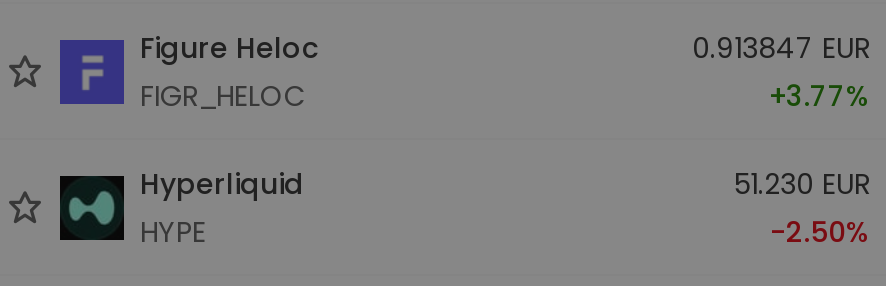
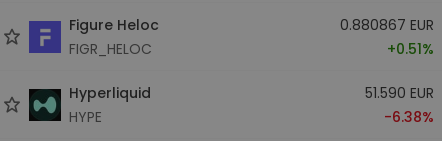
[692,27,870,67] 0.913847 EUR -> [340,14,434,34] 0.880867 EUR
[768,75,870,115] +3.77% -> [387,38,434,58] +0.51%
[734,163,870,203] 51.230 EUR -> [365,82,434,102] 51.590 EUR
[770,211,870,251] -2.50% -> [384,106,434,126] -6.38%

